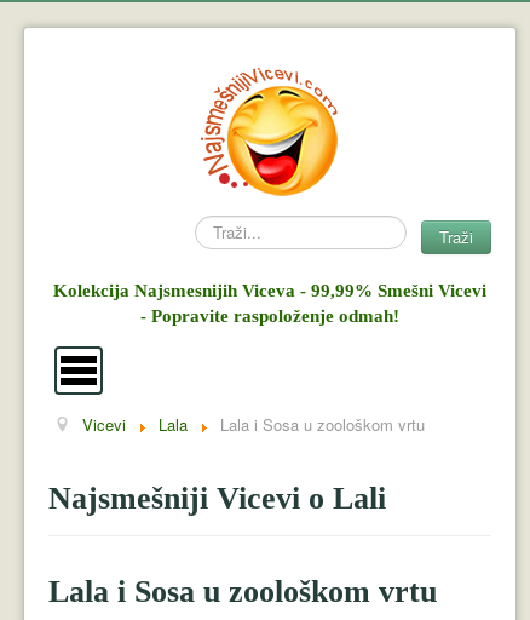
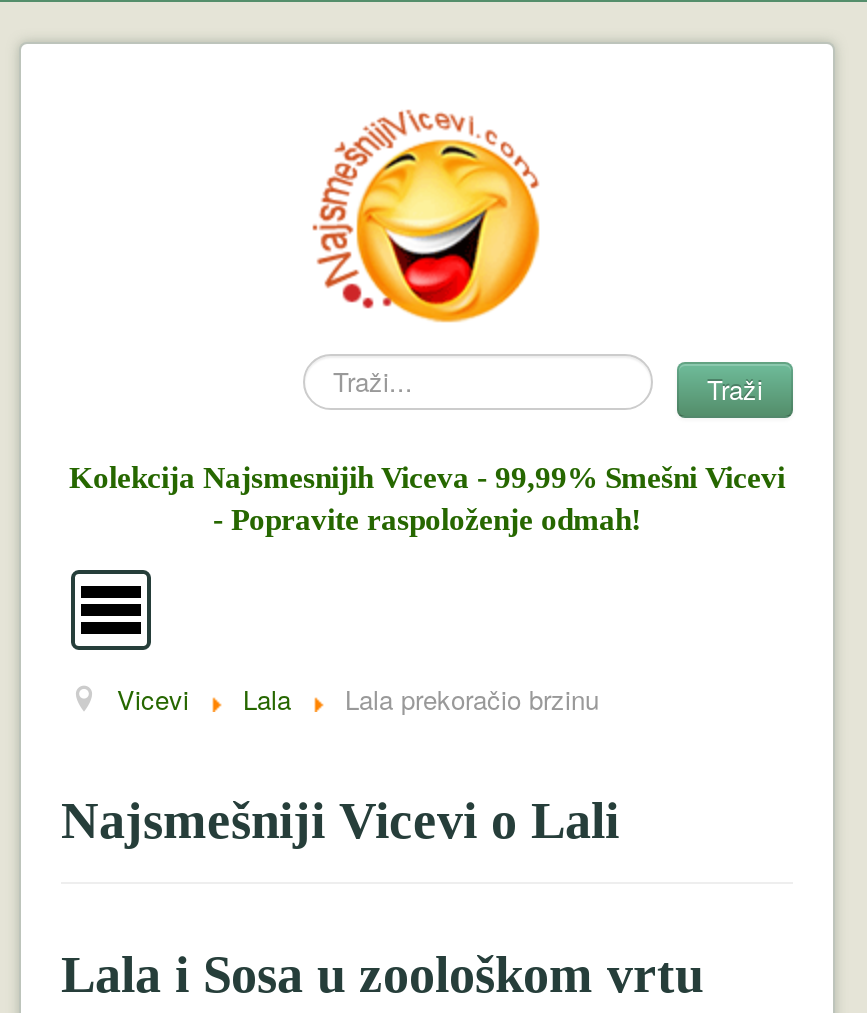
[220,413,425,436] Lala i Sosa u zoološkom vrtu -> [345,680,599,718] Lala prekoračio brzinu

